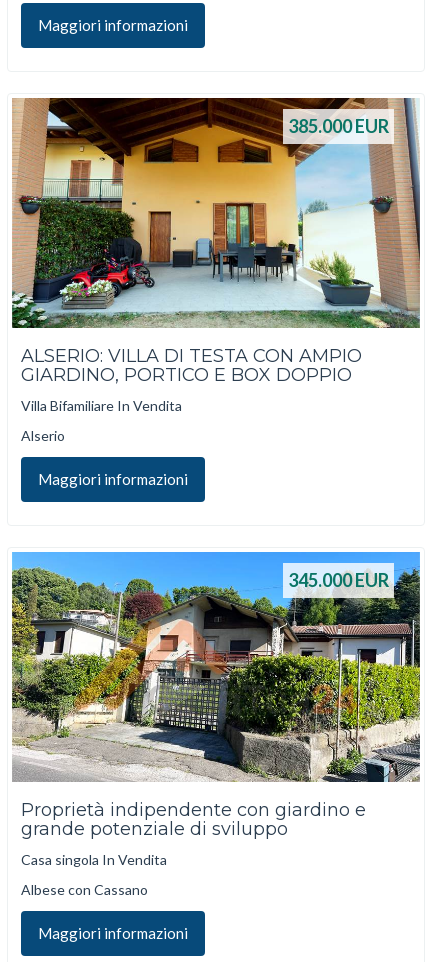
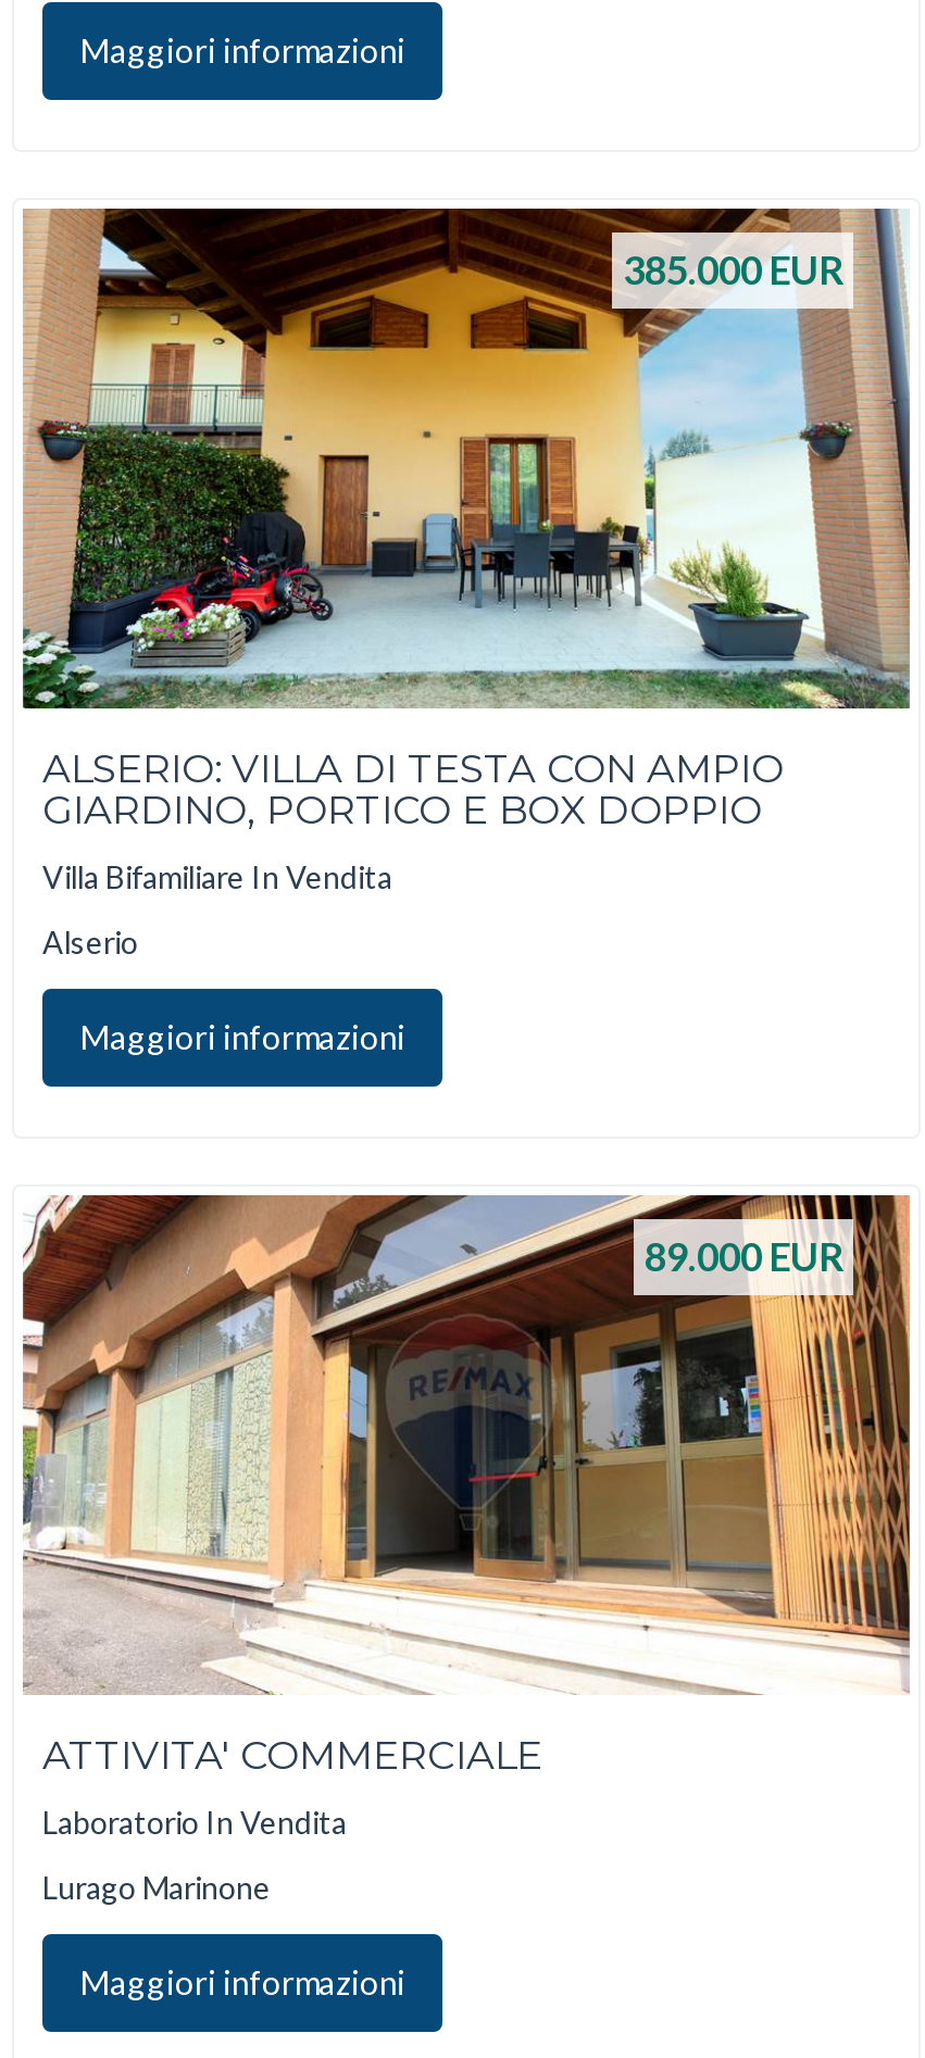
[11,551,421,783] [image] | 345.000 EUR -> [23,1193,912,1693] [image] | 89.000 EUR
[21,799,366,840] Proprietà indipendente con giardino e | grande potenziale di sviluppo -> [42,1732,542,1780] ATTIVITA' COMMERCIALE
[21,850,167,867] Casa singola In Vendita -> [42,1803,347,1840] Laboratorio In Vendita
[21,881,148,898] Albese con Cassano -> [42,1869,271,1906] Lurago Marinone

